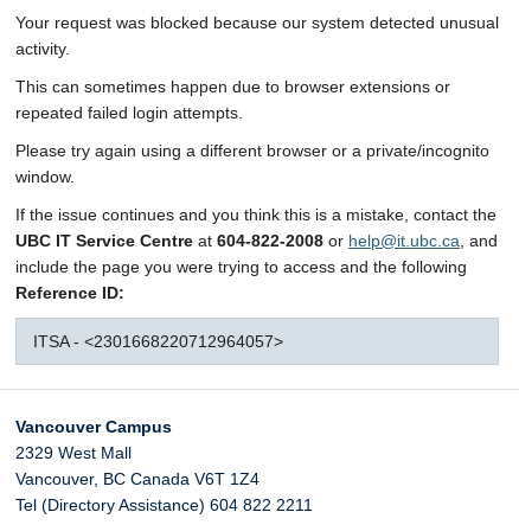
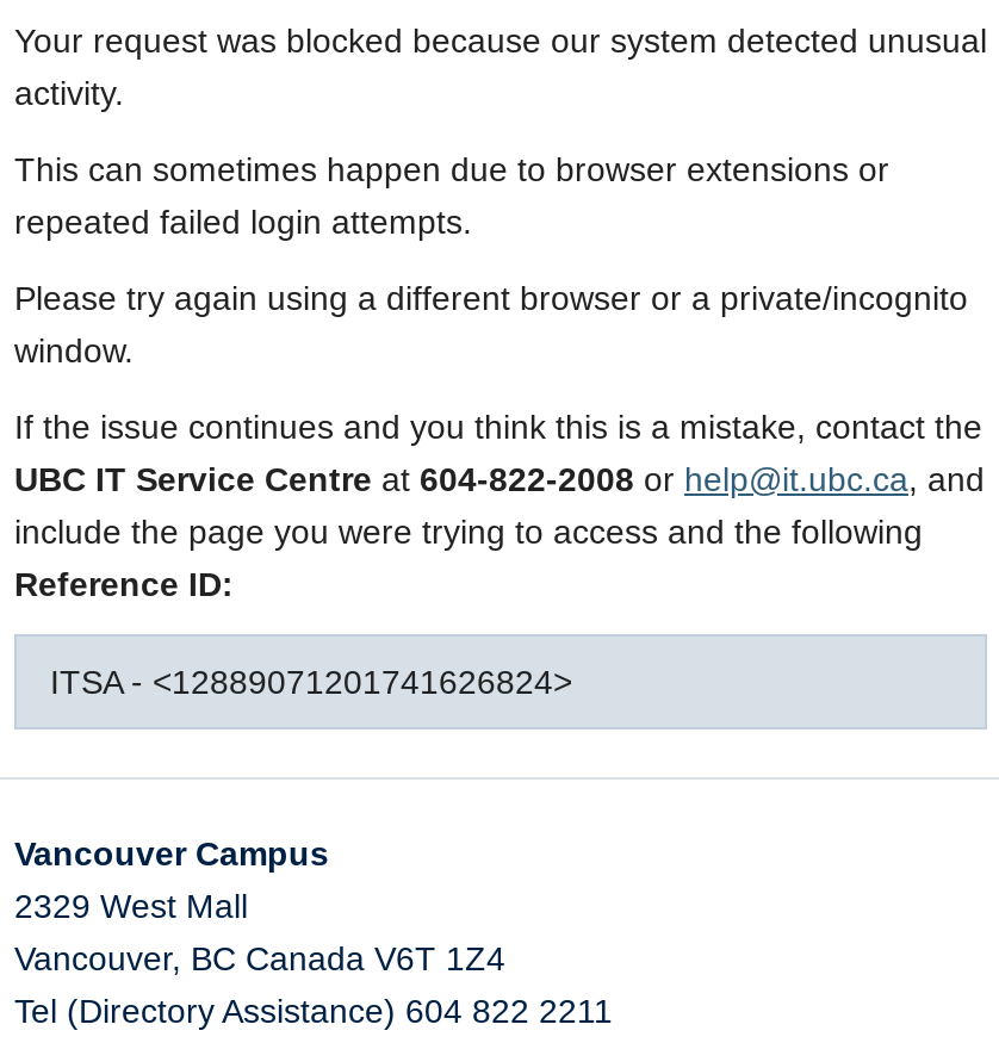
[33,332,283,351] ITSA - <2301668220712964057> -> [50,663,572,701] ITSA - <12889071201741626824>

